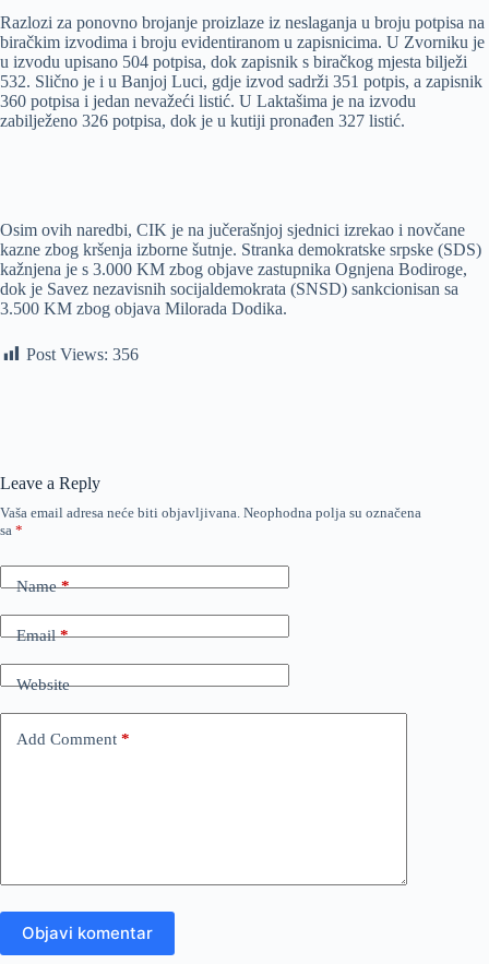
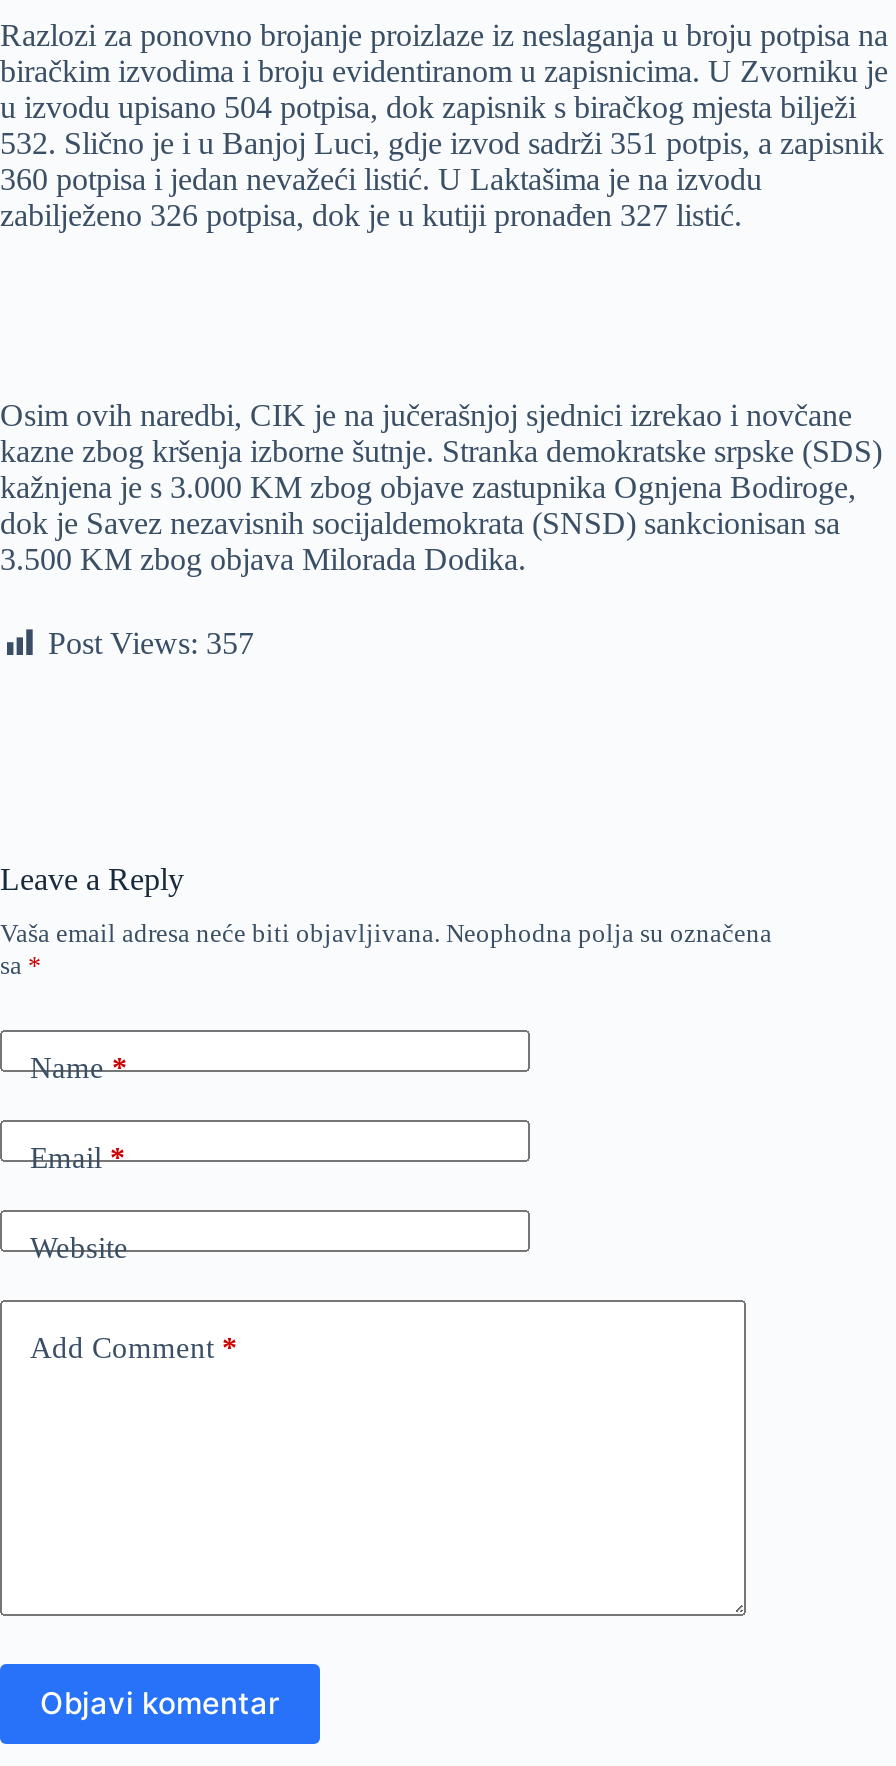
[26,345,139,363] Post Views: 356 -> [48,625,254,659] Post Views: 357

